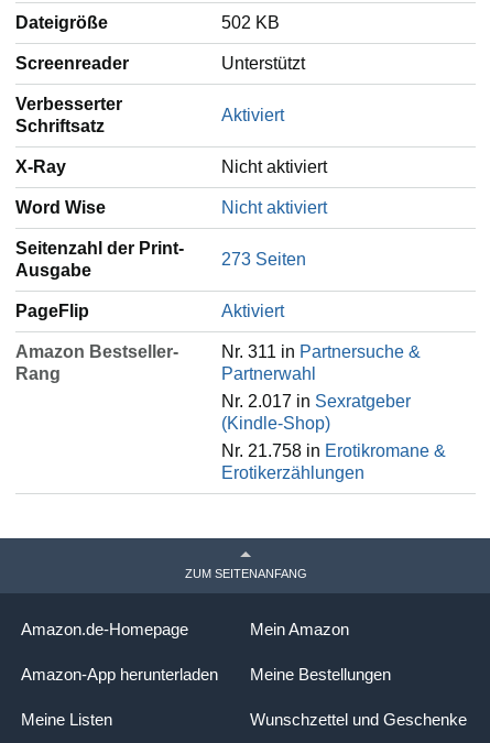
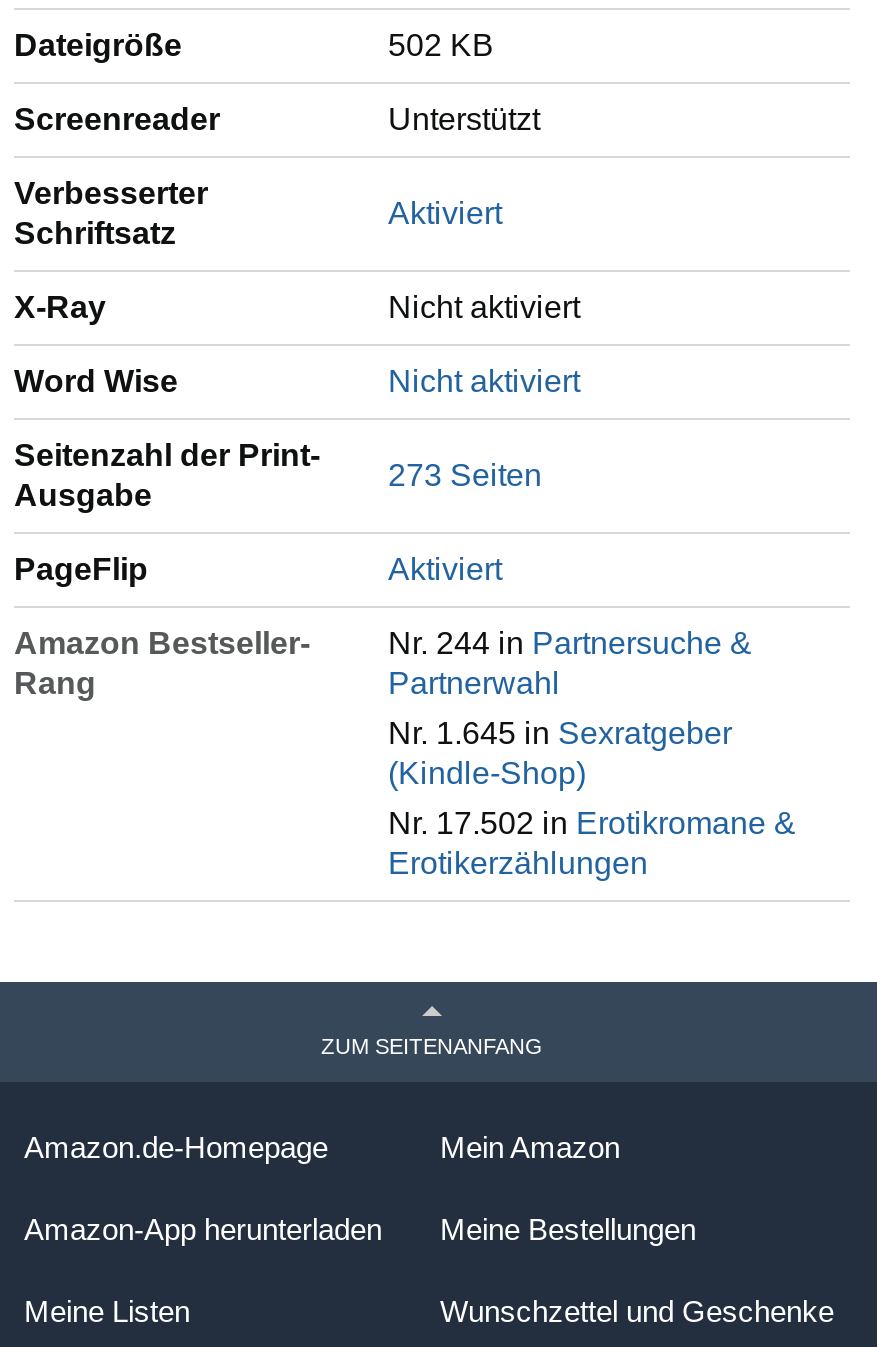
[221,343,421,361] Nr. 311 in Partnersuche & -> [388,626,752,660] Nr. 244 in Partnersuche &
[221,392,411,411] Nr. 2.017 in Sexratgeber -> [388,716,732,750] Nr. 1.645 in Sexratgeber
[221,442,446,460] Nr. 21.758 in Erotikromane & -> [388,806,796,840] Nr. 17.502 in Erotikromane &

